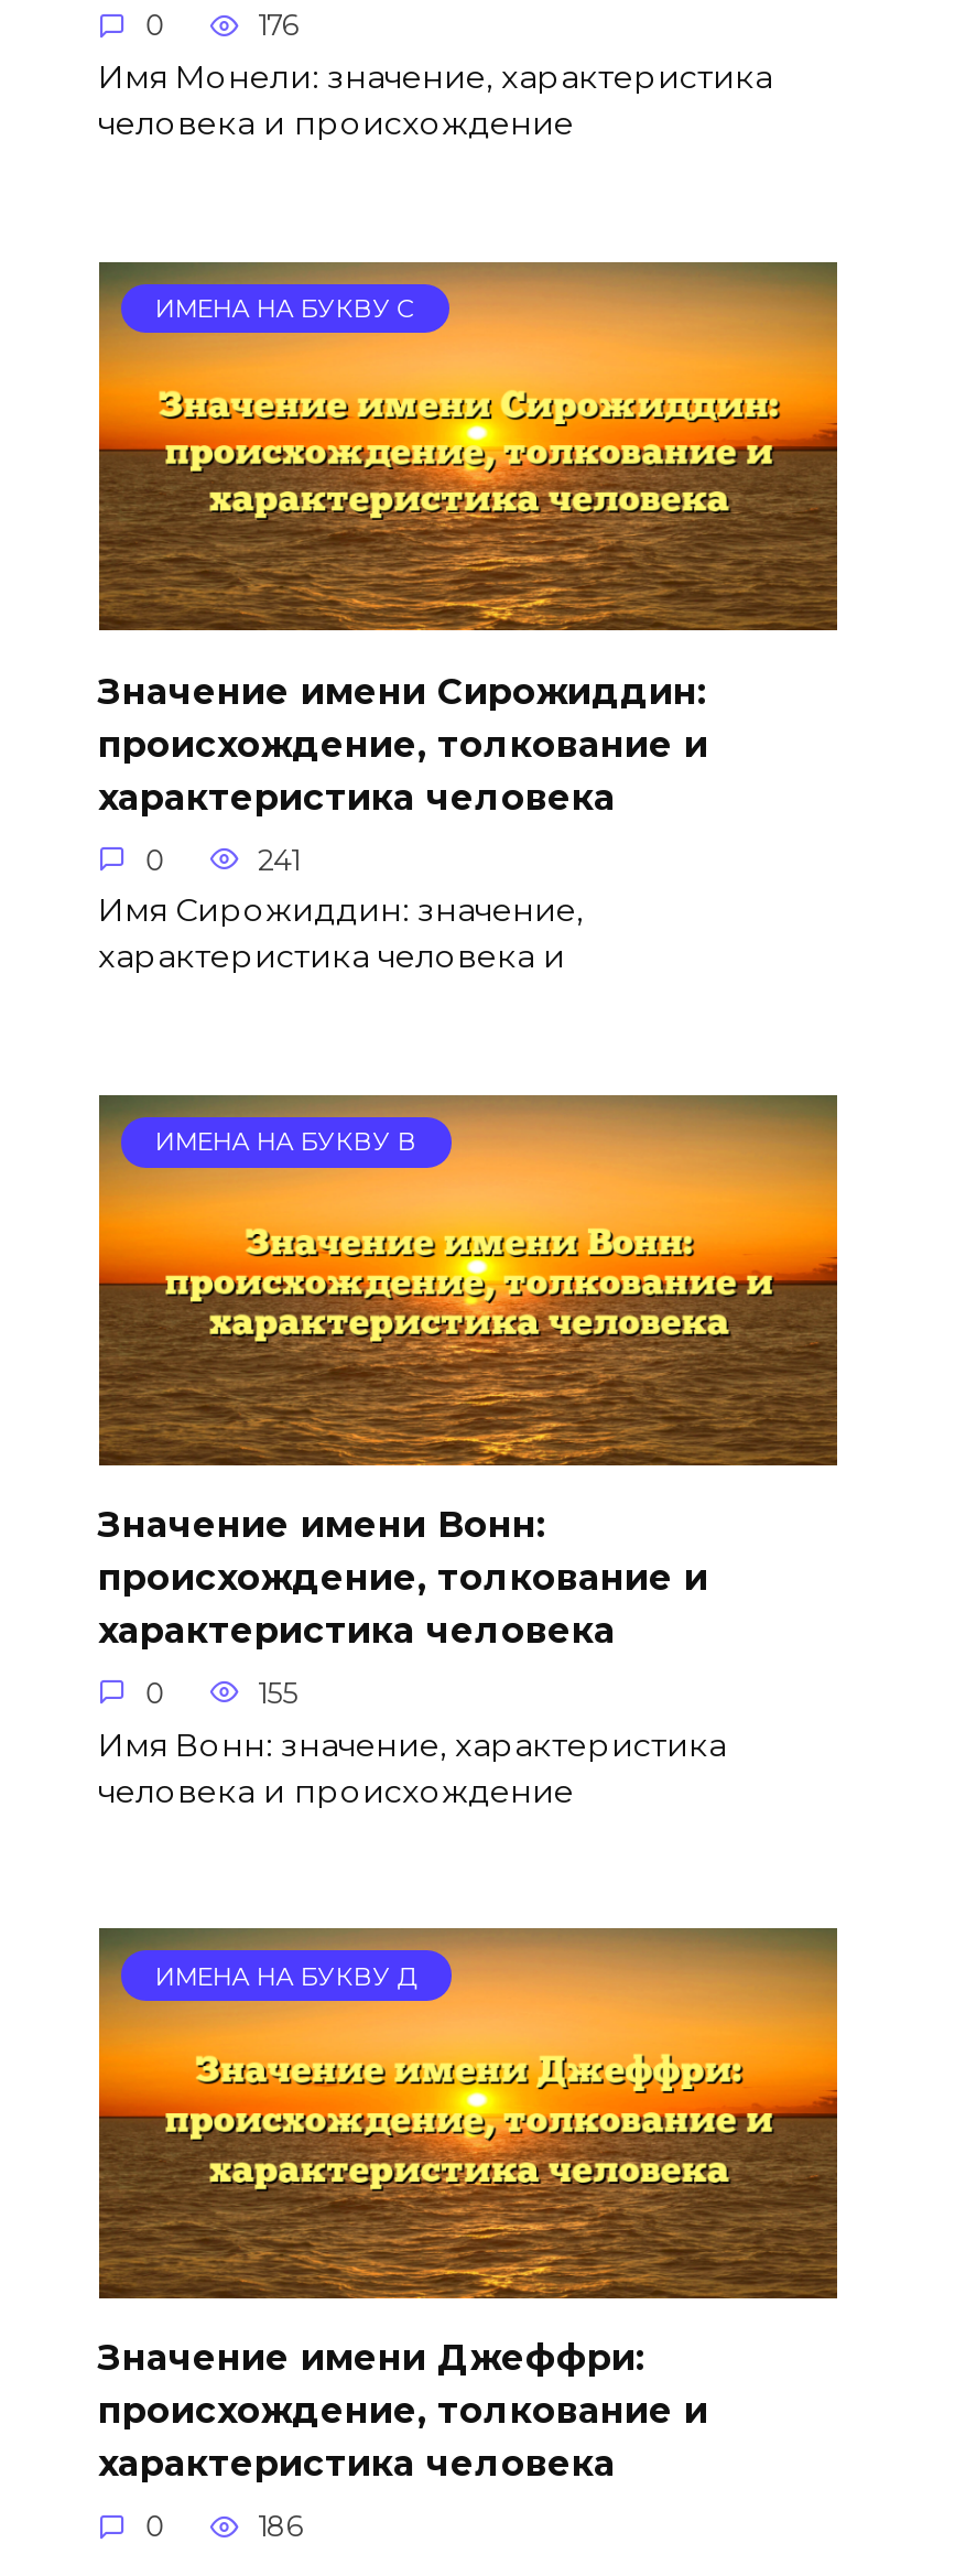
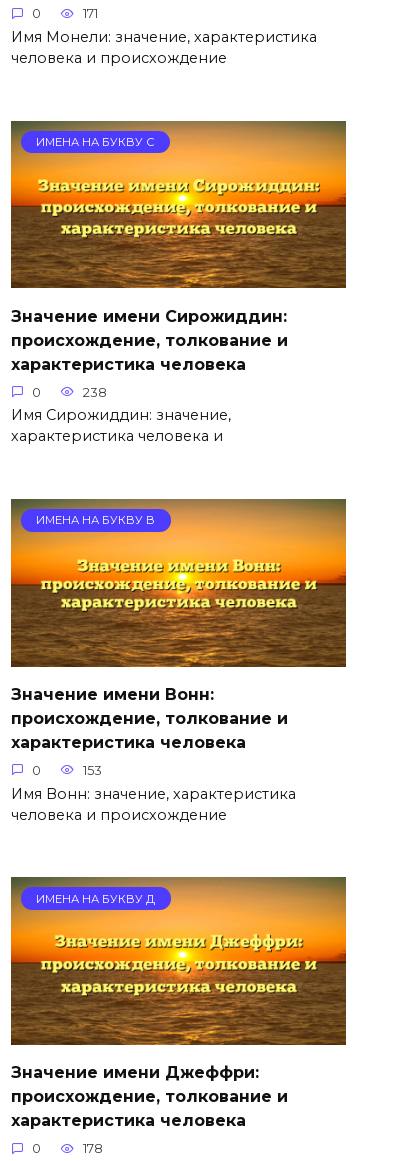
[258,10,300,43] 176 -> [83,6,98,21] 171
[258,843,300,876] 241 -> [83,385,107,400] 238
[258,1677,297,1710] 155 -> [83,763,102,778] 153
[258,2510,304,2543] 186 -> [83,1141,103,1156] 178

